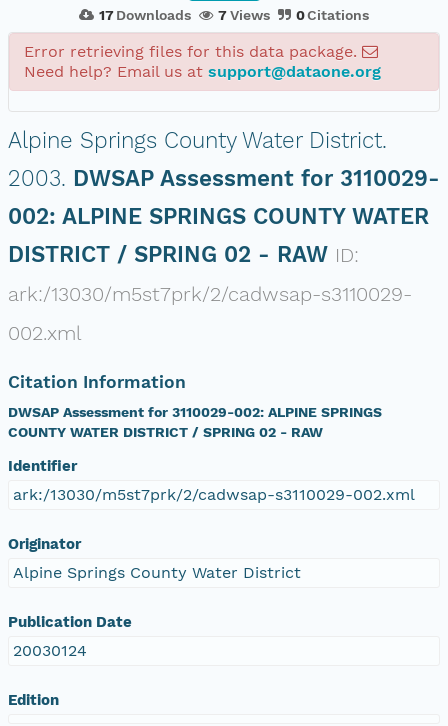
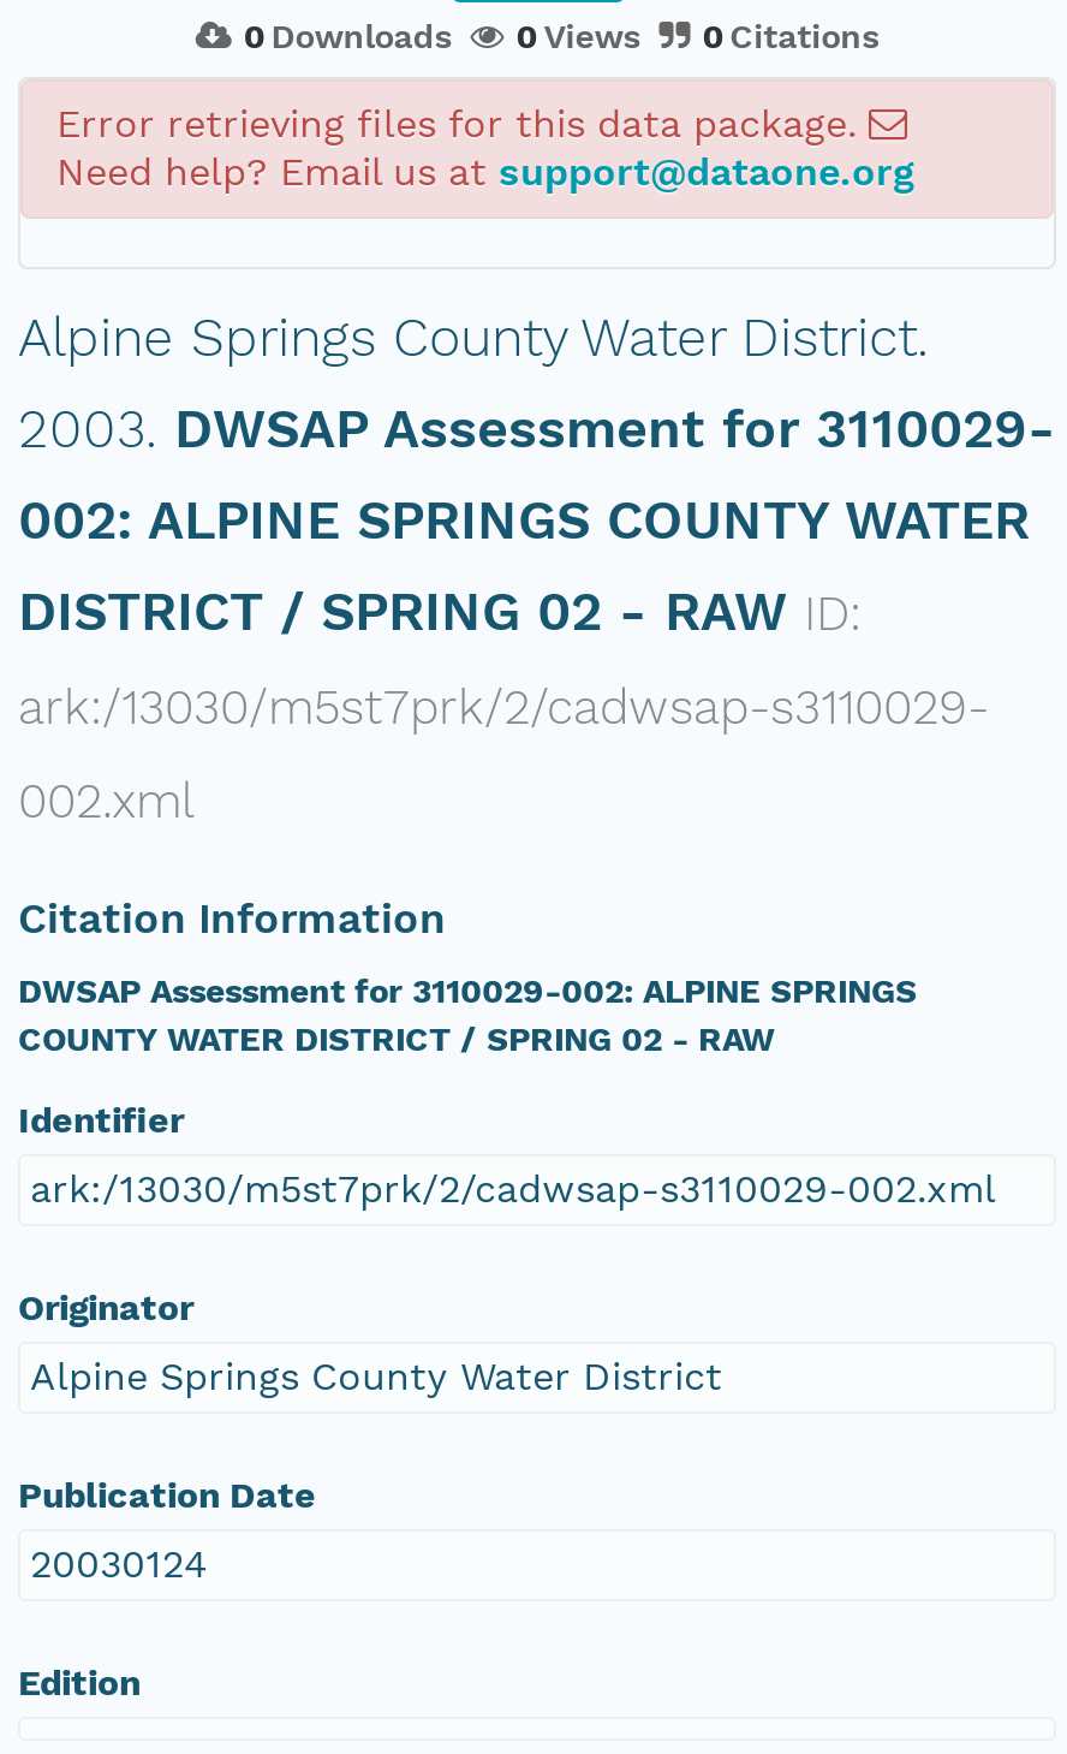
[99,7,191,23] 17 Downloads -> [244,16,451,55] 0 Downloads
[218,7,270,23] 7 Views -> [516,16,640,55] 0 Views

